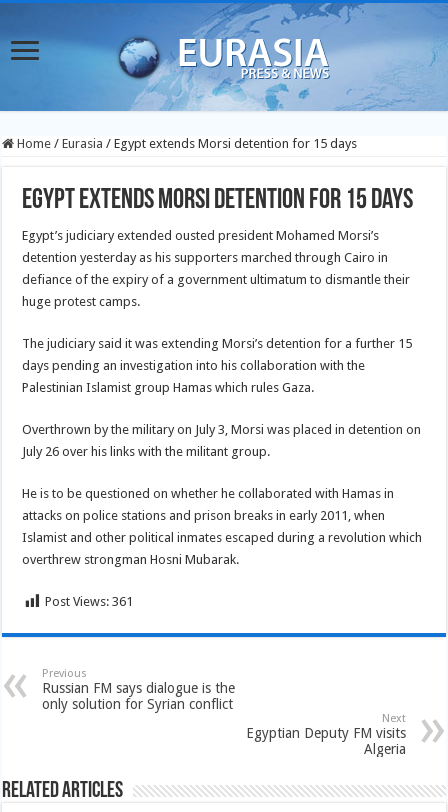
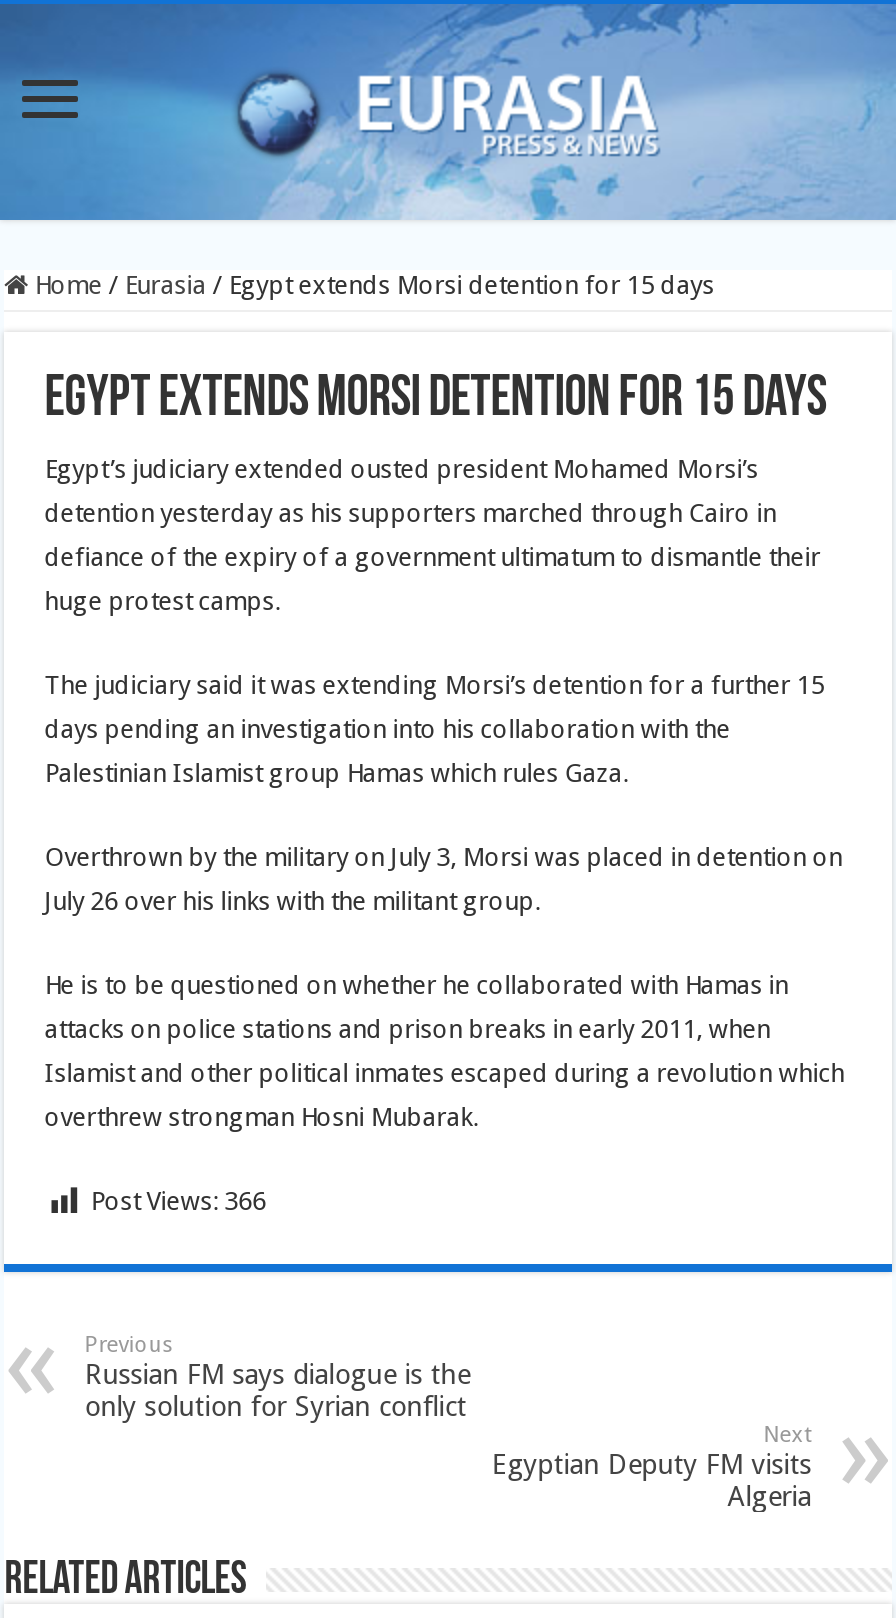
[45,594,133,609] Post Views: 361 -> [90,1186,266,1216] Post Views: 366

